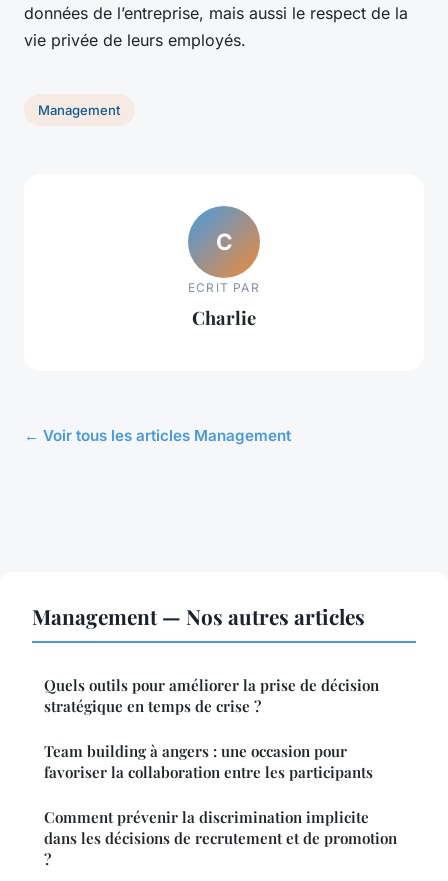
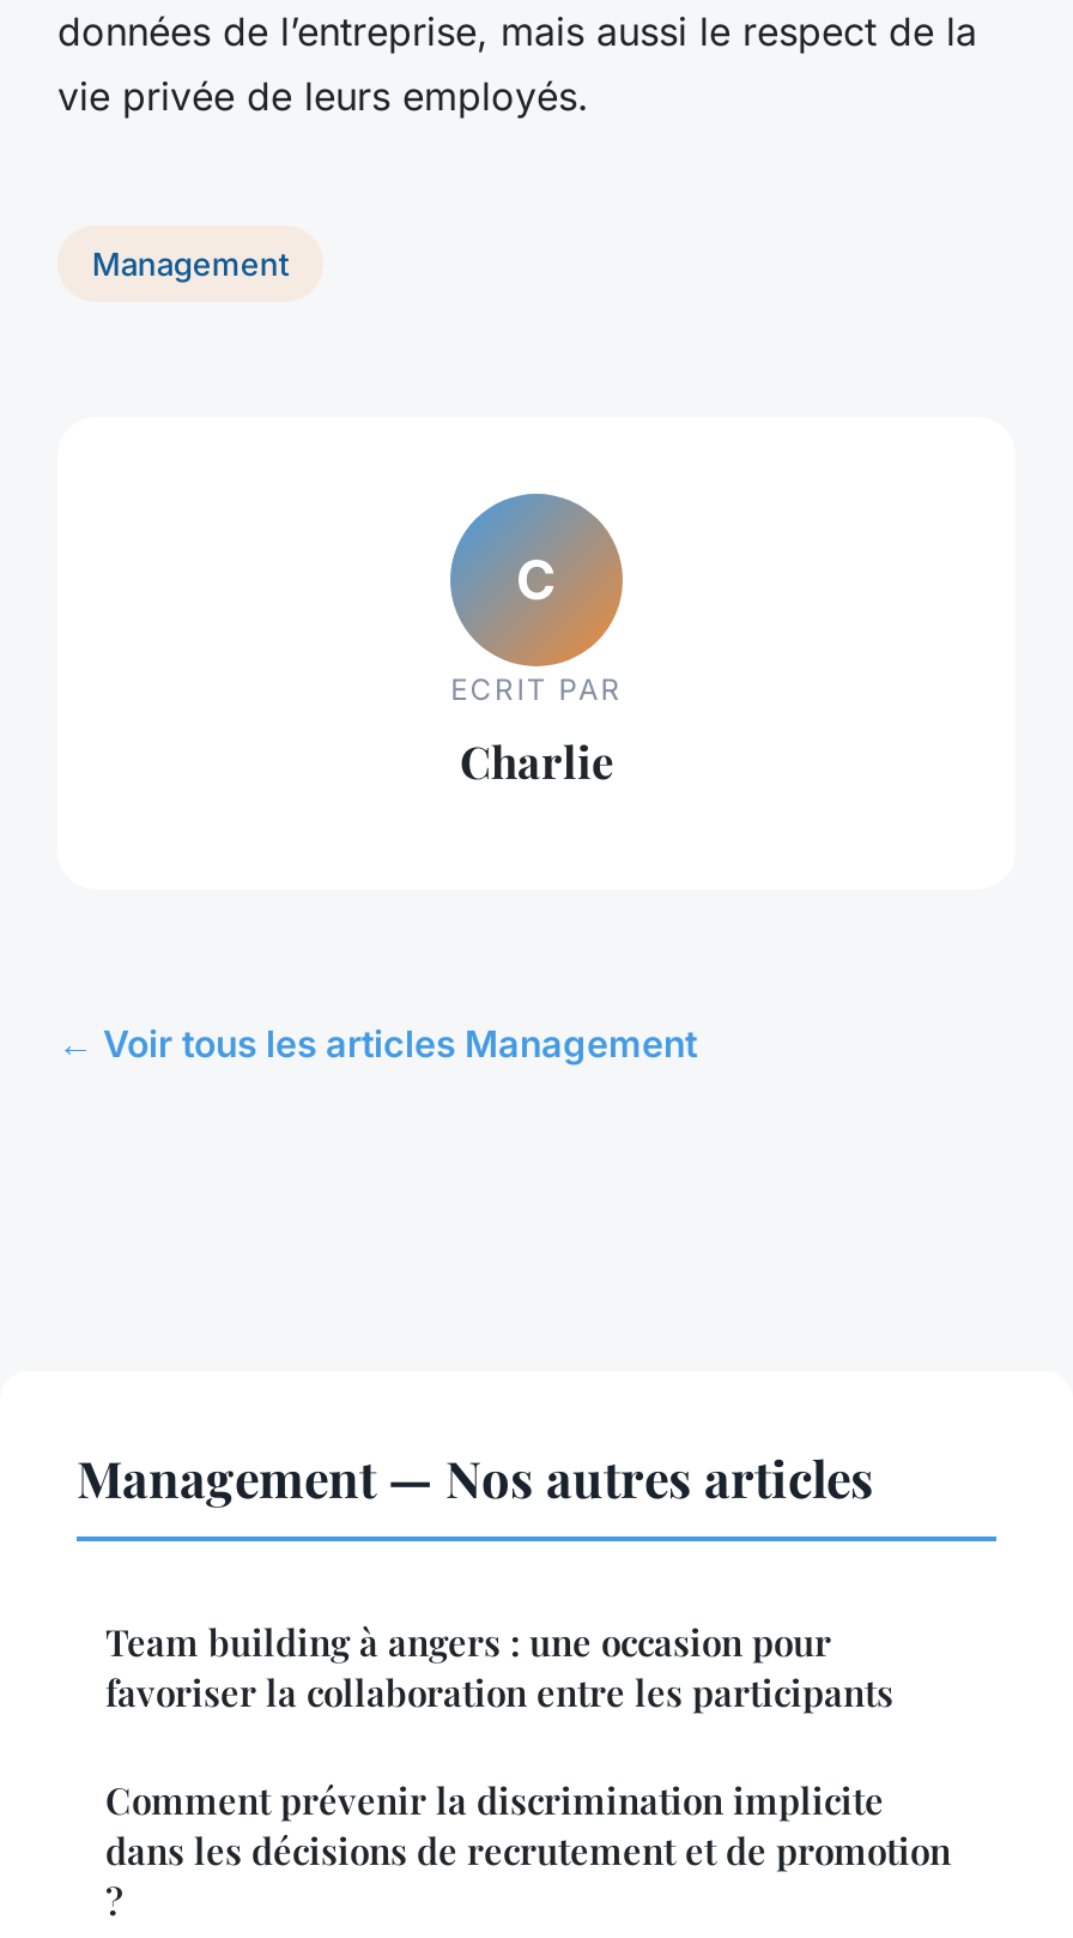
[44,675,379,716] Quels outils pour améliorer la prise de décision | stratégique en temps de crise ? -> none

